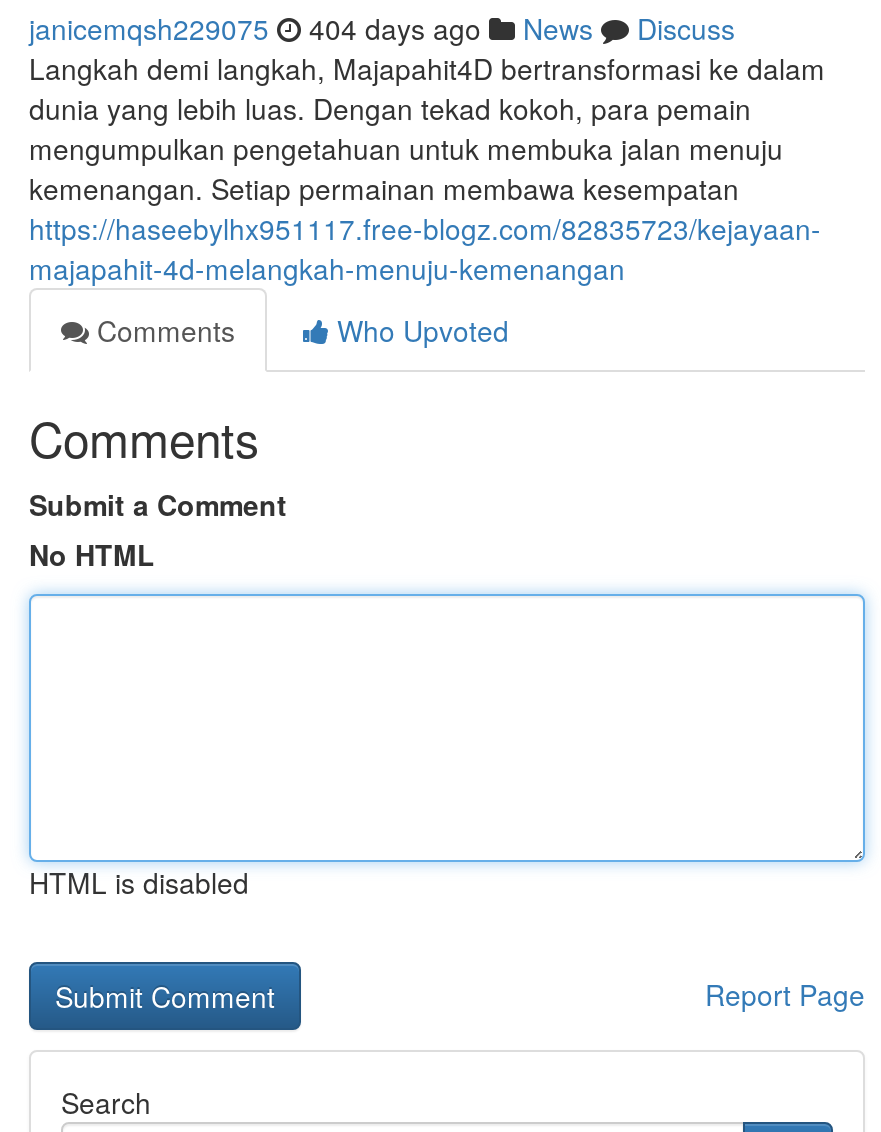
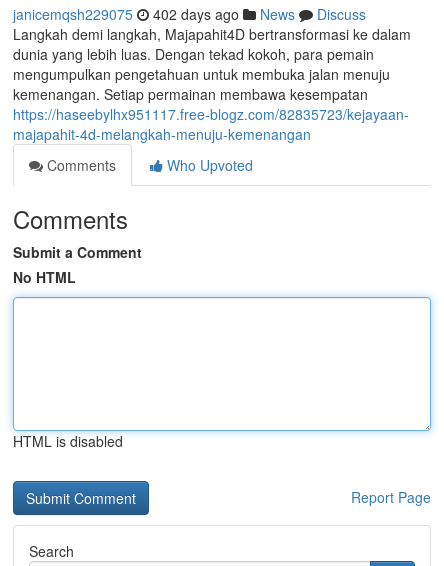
[29,8,735,48] janicemqsh229075 404 days ago News Discuss -> [13,4,366,24] janicemqsh229075 402 days ago News Discuss

